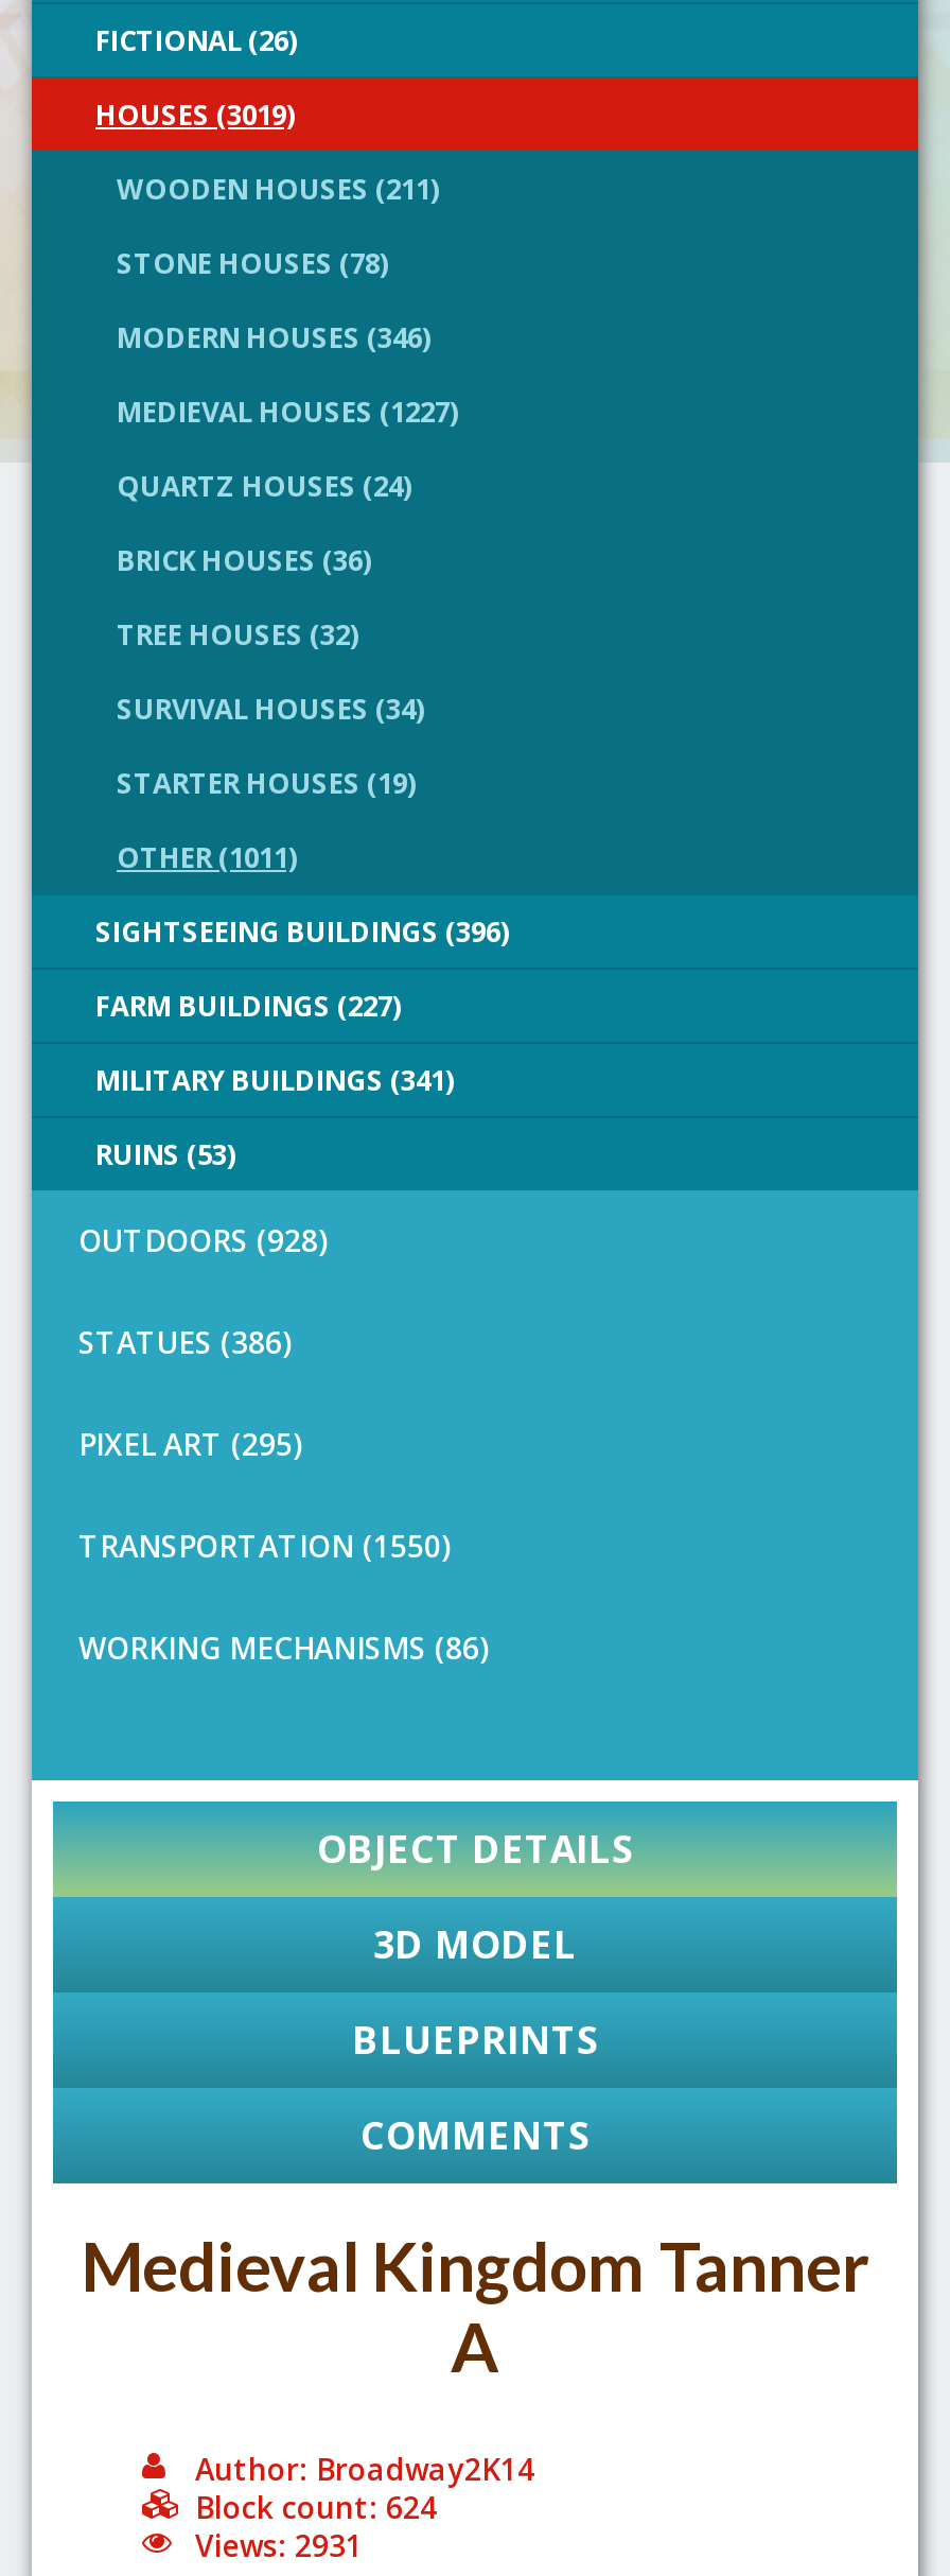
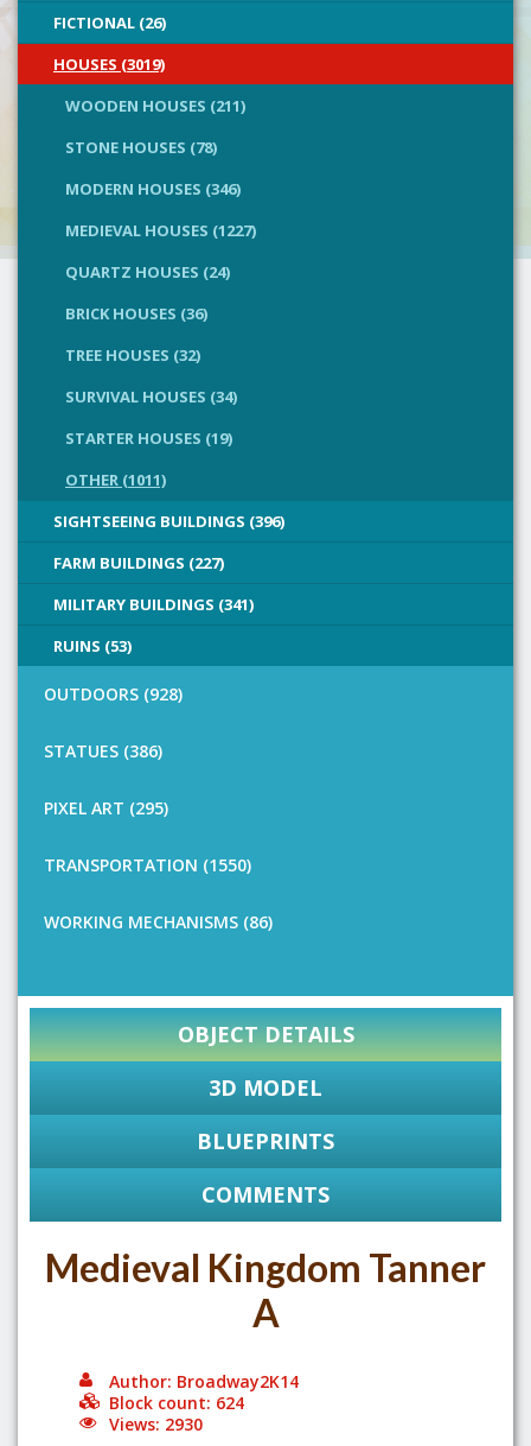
[195,2525,363,2565] Views: 2931 -> [109,1413,203,1435] Views: 2930

